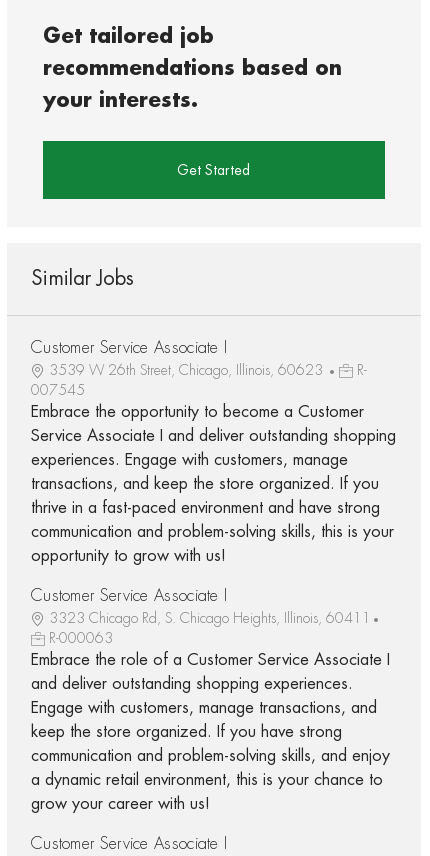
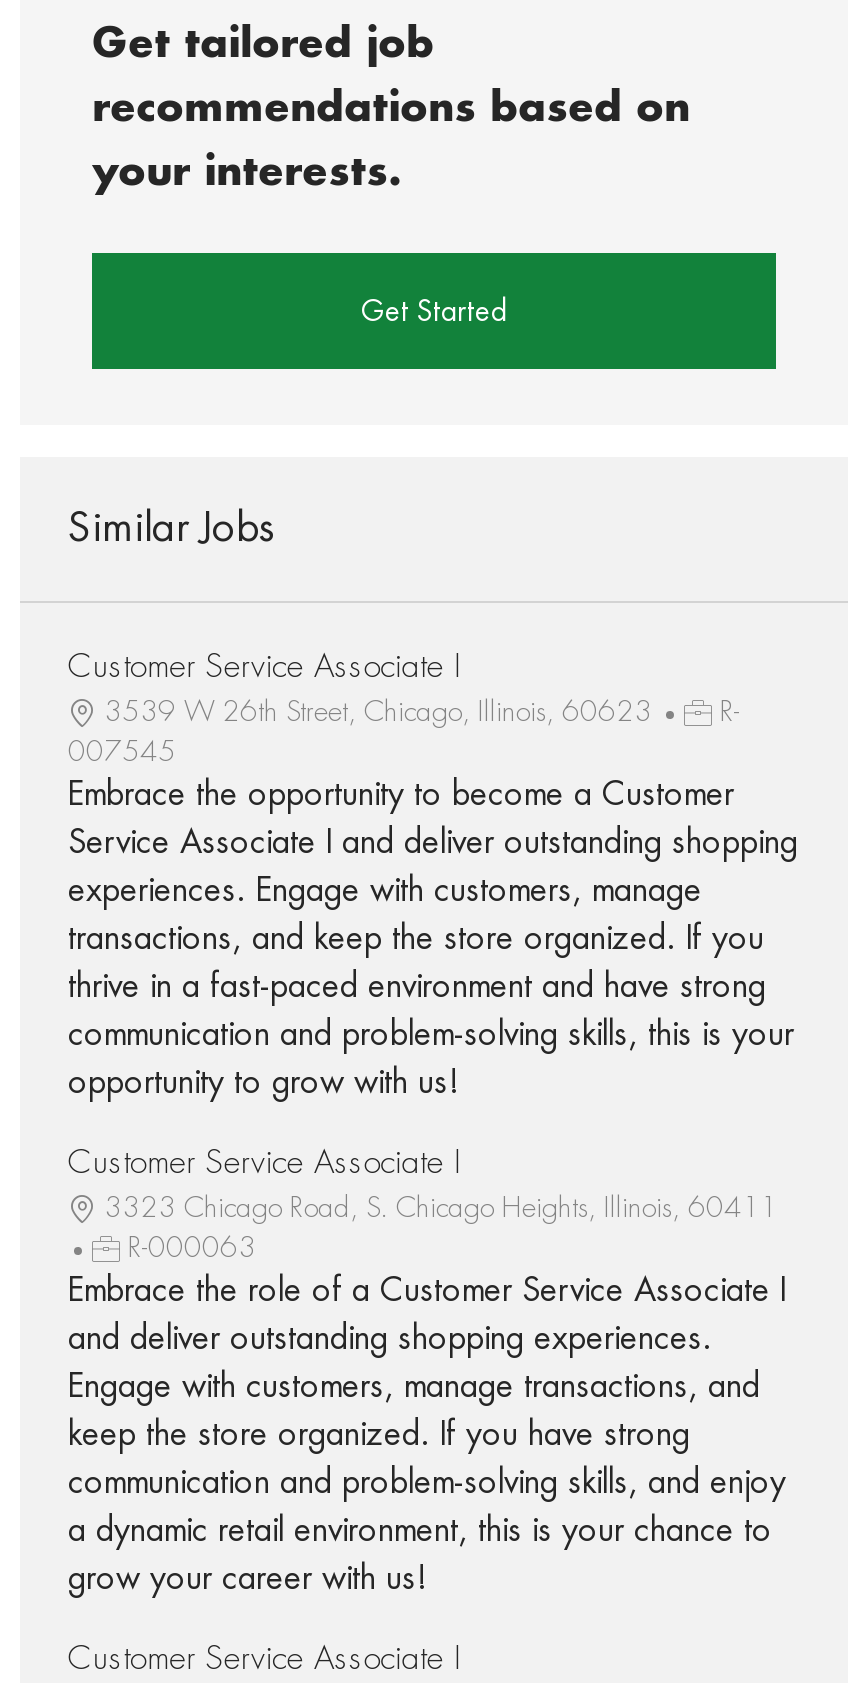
[49,611,371,625] 3323 Chicago Rd, S. Chicago Heights, Illinois, 60411 -> [104,1193,778,1221] 3323 Chicago Road, S. Chicago Heights, Illinois, 60411

